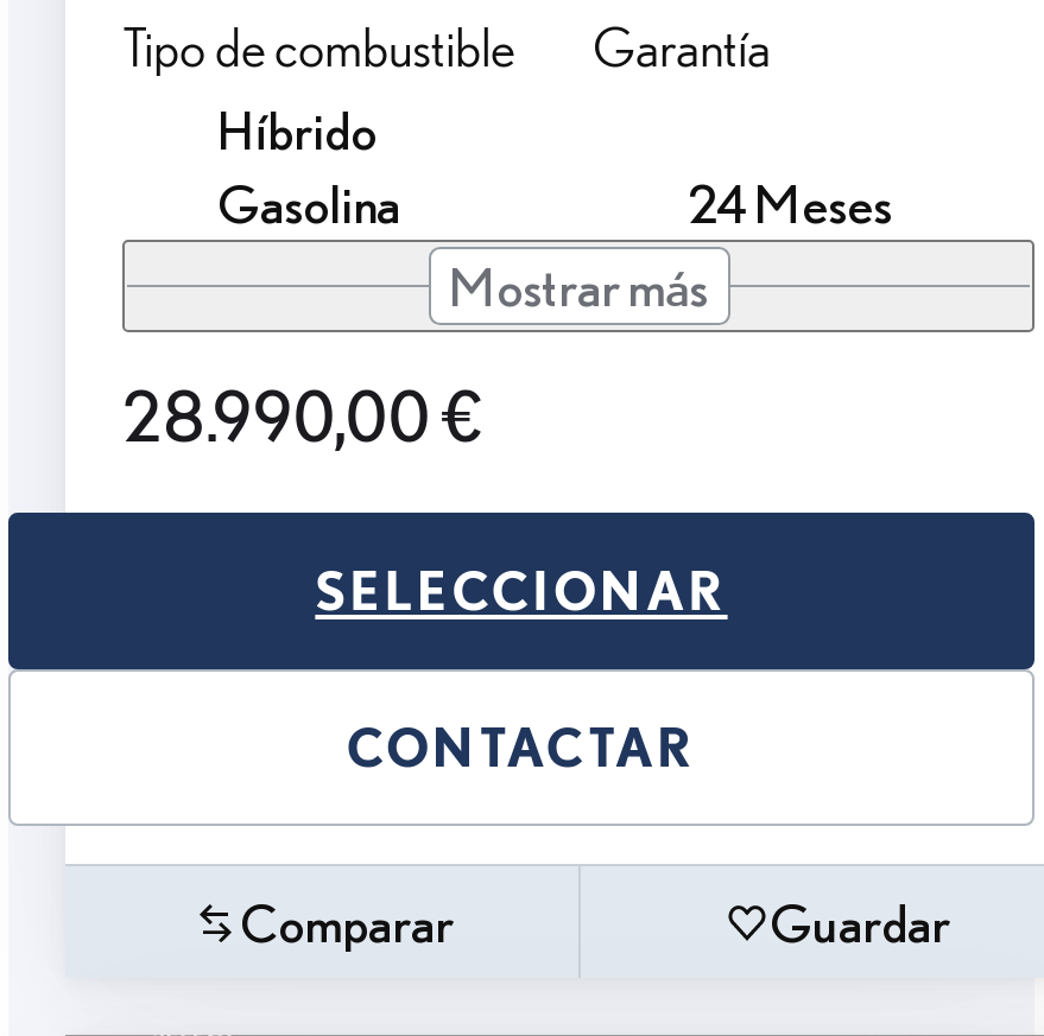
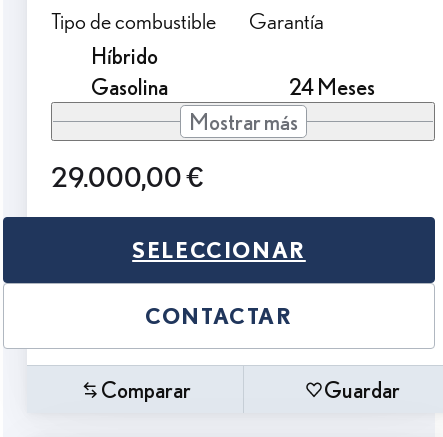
[122,376,483,459] 28.990,00 € -> [51,159,204,194] 29.000,00 €

